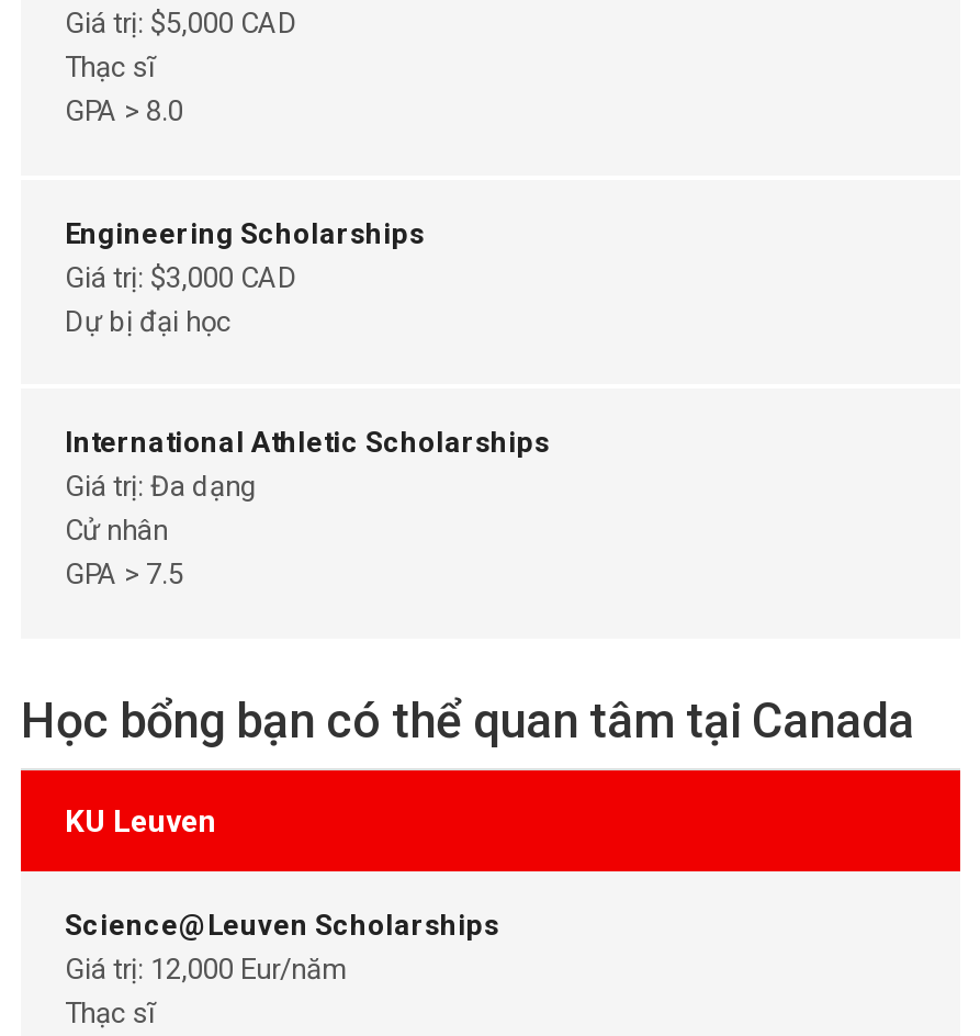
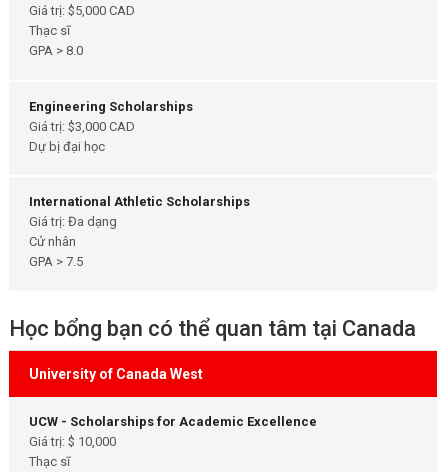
[65,803,216,838] KU Leuven -> [29,366,203,382] University of Canada West
[65,909,499,986] Science@Leuven Scholarships | Giá trị: 12,000 Eur/năm -> [29,414,317,449] UCW - Scholarships for Academic Excellence | Giá trị: $ 10,000

